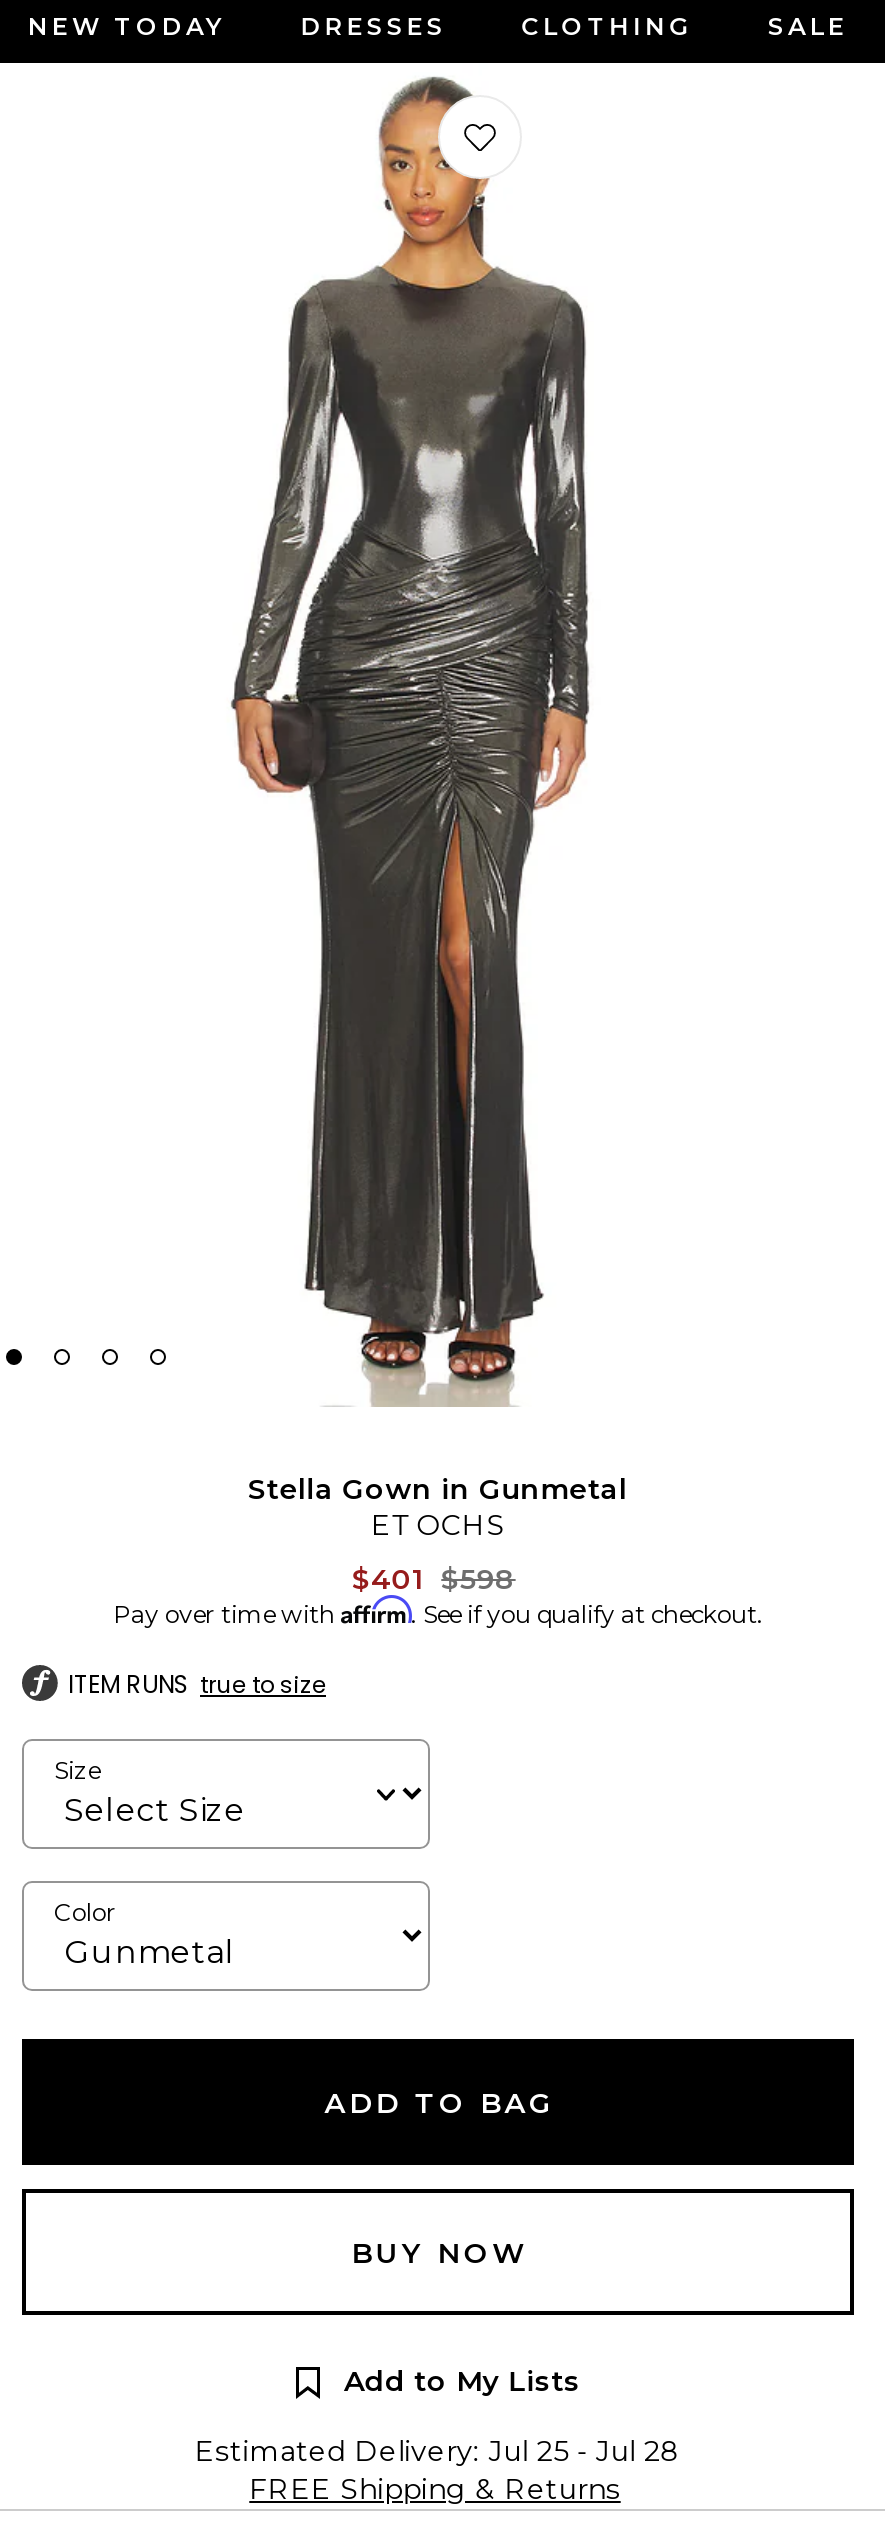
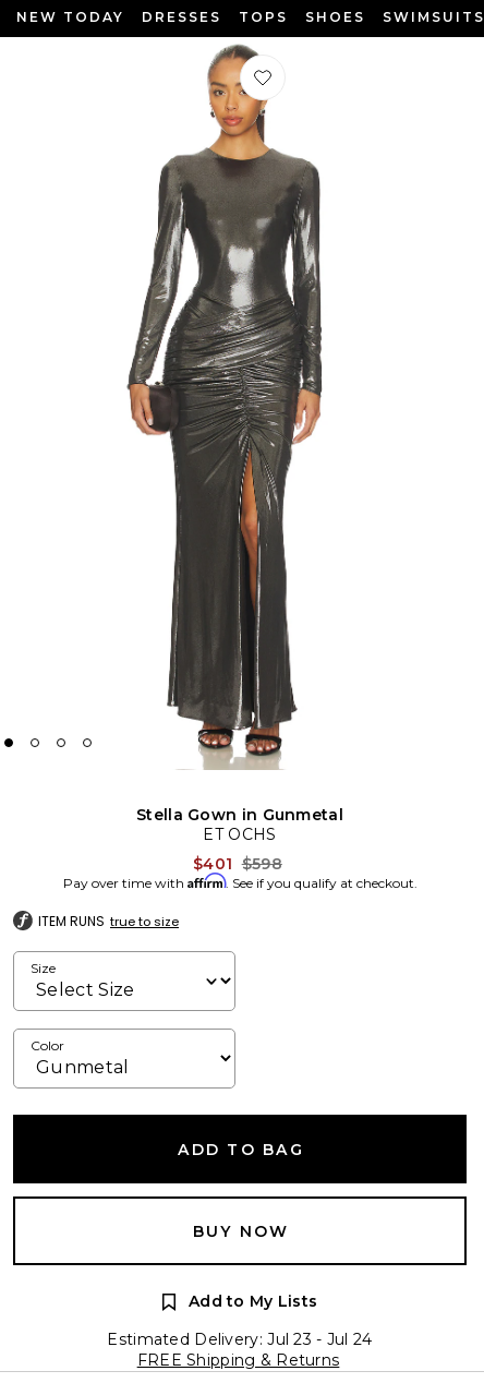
[521,11,848,41] CLOTHING | SALE -> [239,9,484,25] TOPS | SHOES | SWIMSUITS
[195,2433,681,2469] Estimated Delivery: Jul 25 - Jul 28 -> [107,1329,372,1349] Estimated Delivery: Jul 23 - Jul 24

